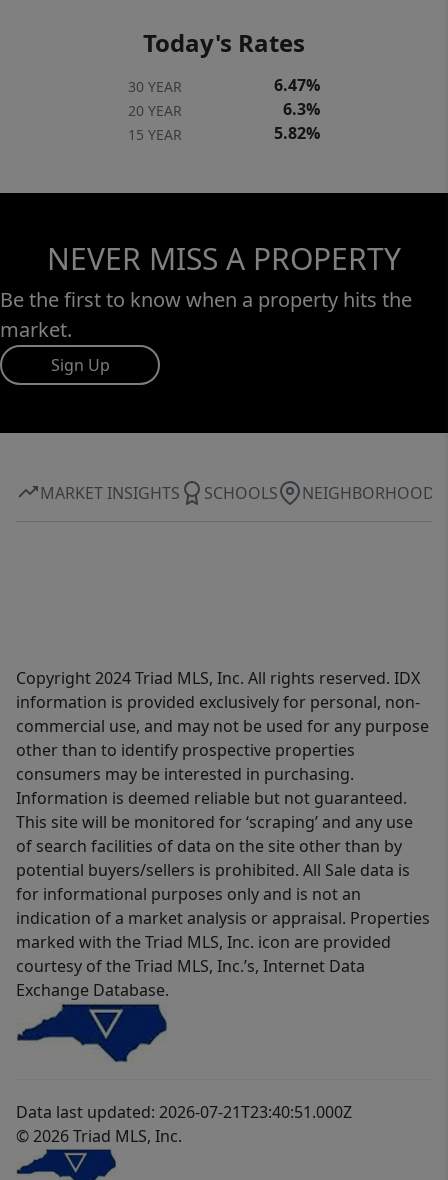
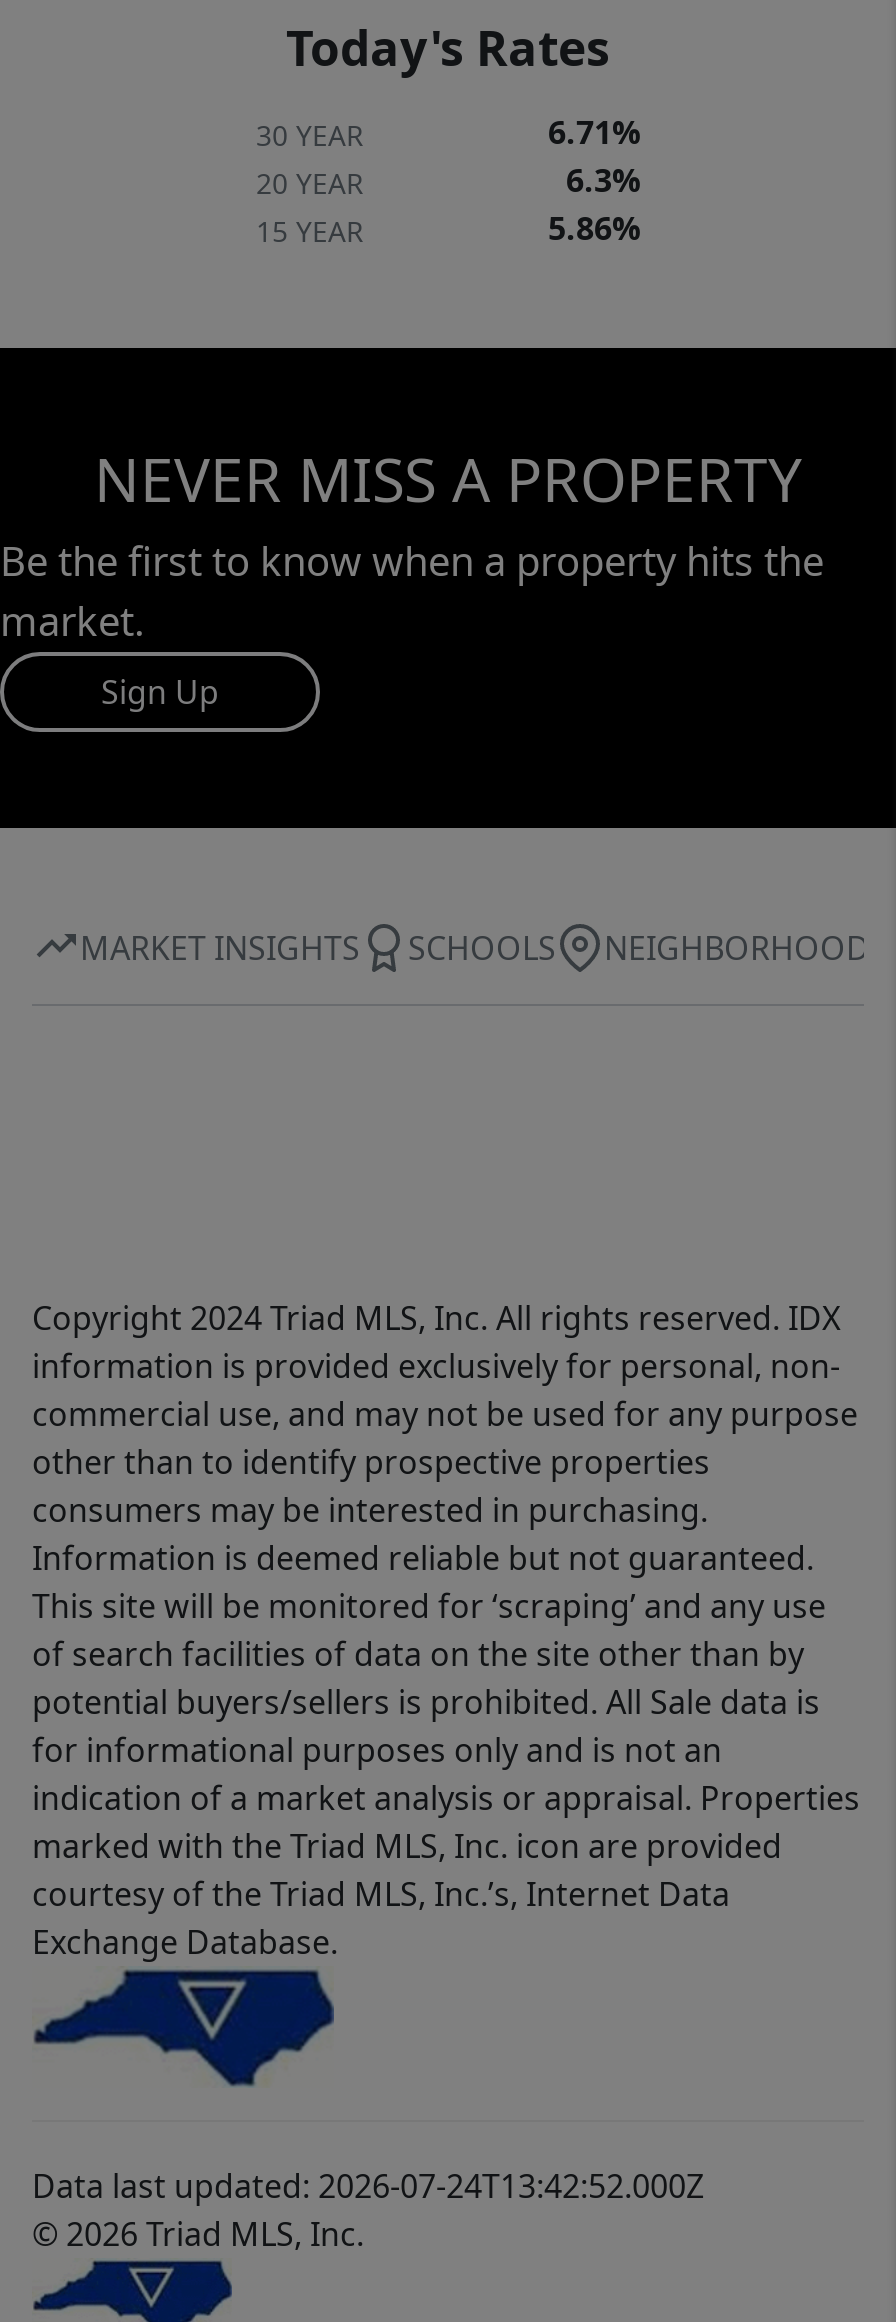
[274,74,320,96] 6.47% -> [548,110,640,154] 6.71%
[274,122,320,144] 5.82% -> [548,206,640,250] 5.86%
[16,1101,352,1123] Data last updated: 2026-07-21T23:40:51.000Z -> [32,2164,704,2208] Data last updated: 2026-07-24T13:42:52.000Z

